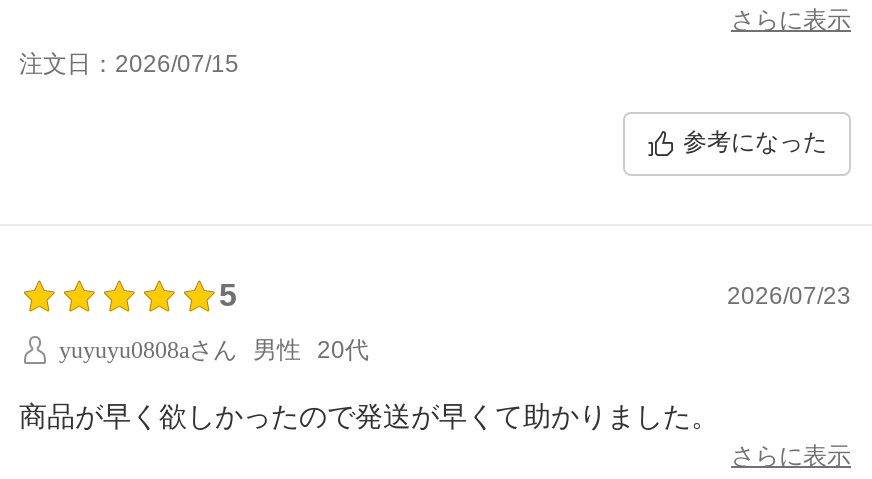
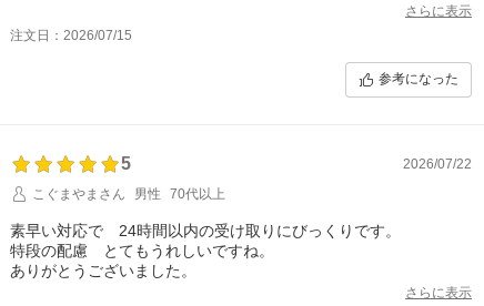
[727,282,851,310] 2026/07/23 -> [403,156,472,172] 2026/07/22
[59,336,369,364] yuyuyu0808aさん 男性 20代 -> [32,186,225,202] こぐまやまさん 男性 70代以上
[19,400,719,432] 商品が早く欲しかったので発送が早くて助かりました。 -> [10,222,401,279] 素早い対応で 24時間以内の受け取りにびっくりです。 | 特段の配慮 とてもうれしいですね。 | ありがとうございました。

